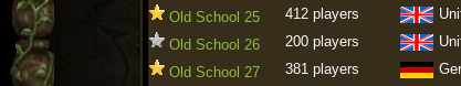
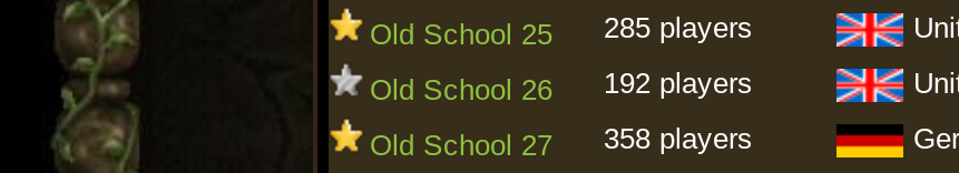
[169,6,359,25] Old School 25 412 players -> [370,11,753,51] Old School 25 285 players
[169,33,359,53] Old School 26 200 players -> [370,67,753,106] Old School 26 192 players
[169,61,359,80] Old School 27 381 players -> [370,122,753,162] Old School 27 358 players

